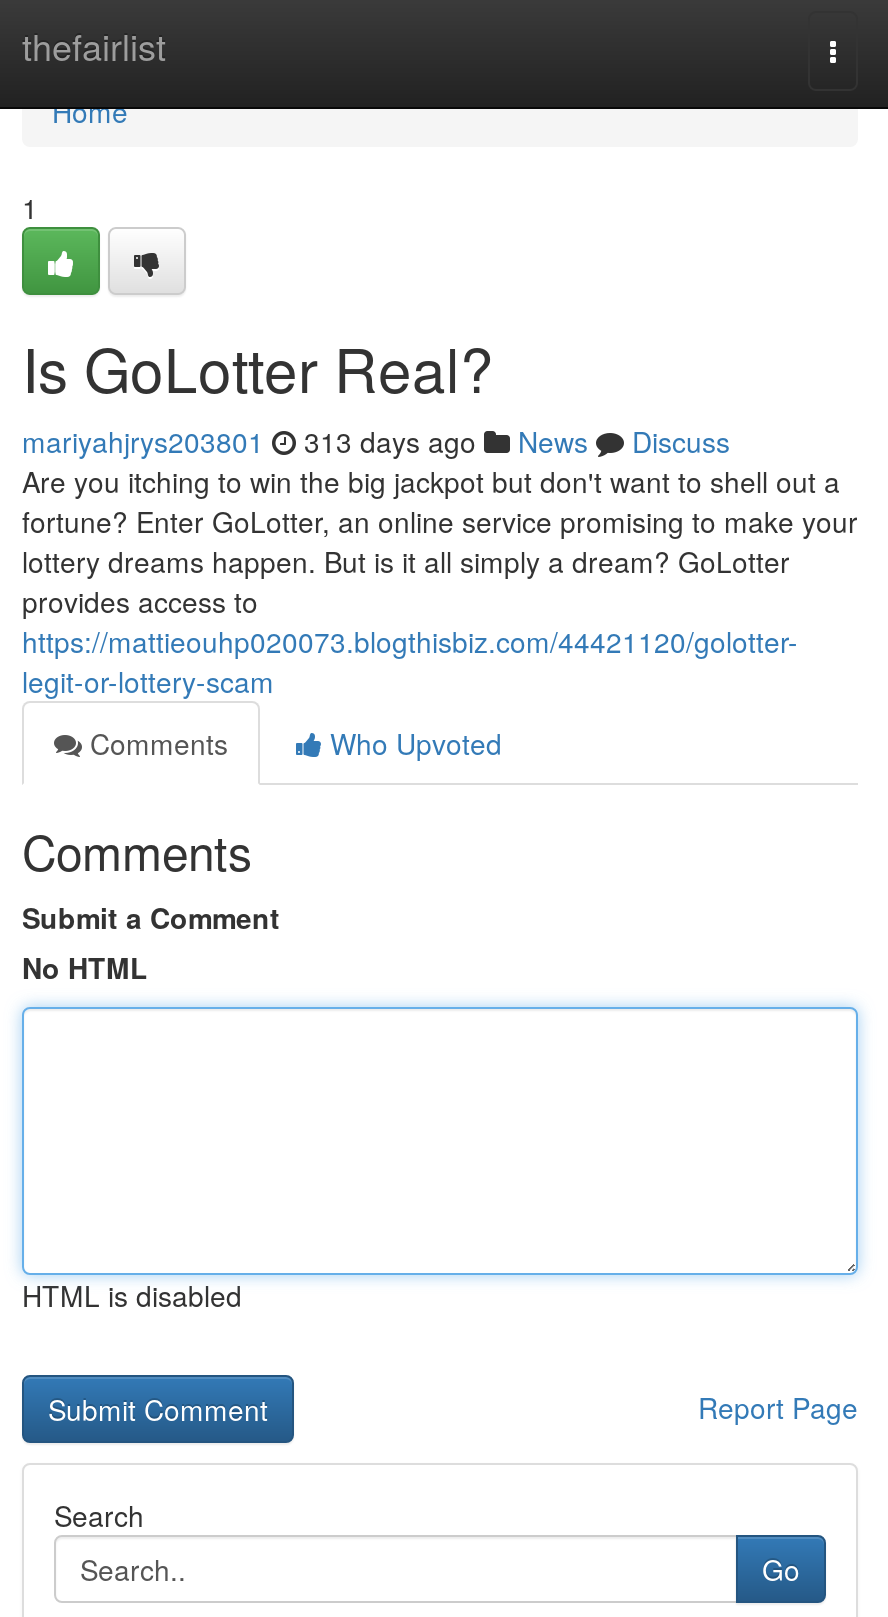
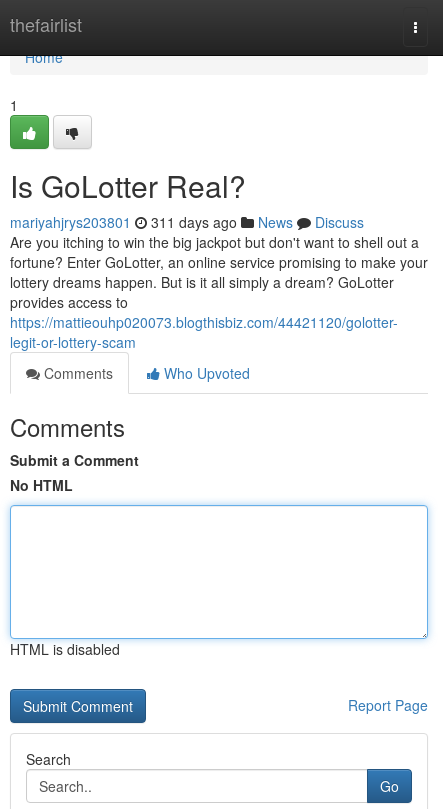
[22,421,730,461] mariyahjrys203801 313 days ago News Discuss -> [10,212,364,232] mariyahjrys203801 311 days ago News Discuss

